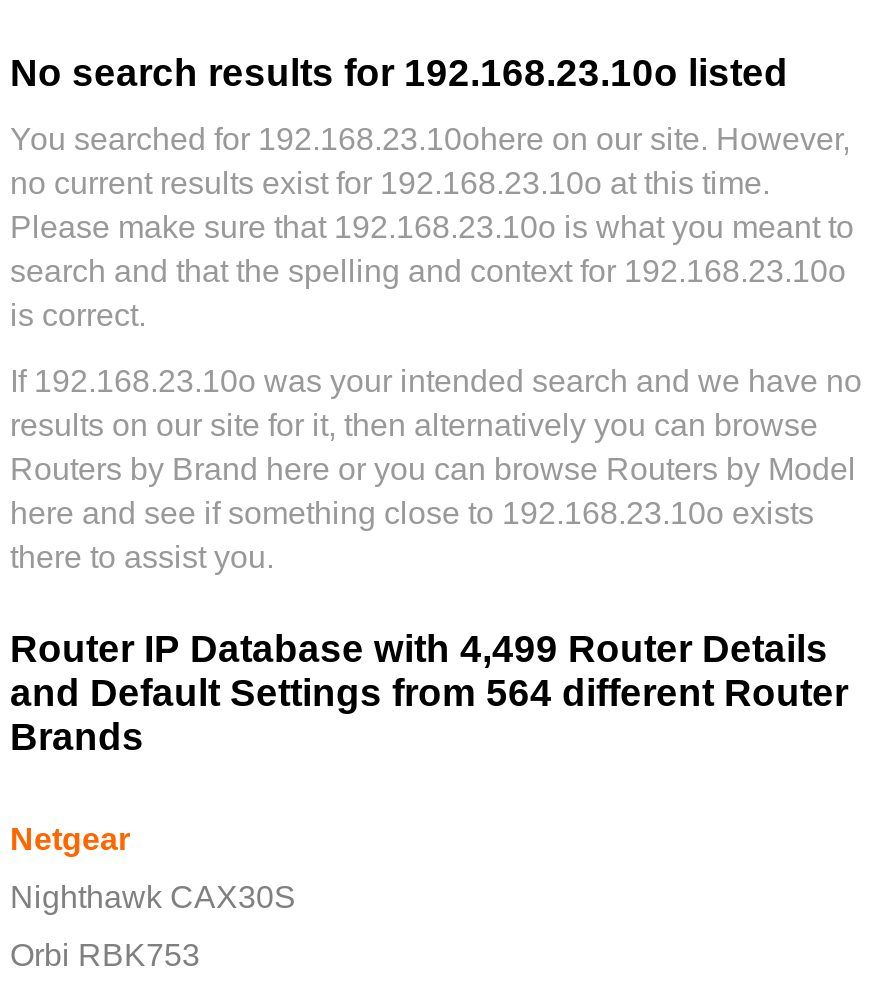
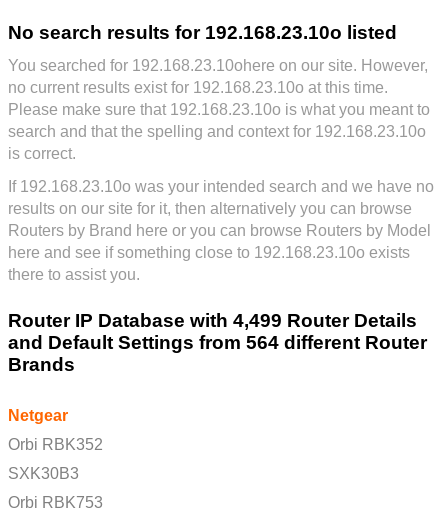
[10,880,296,914] Nighthawk CAX30S -> [8,436,103,482] Orbi RBK352 | SXK30B3

